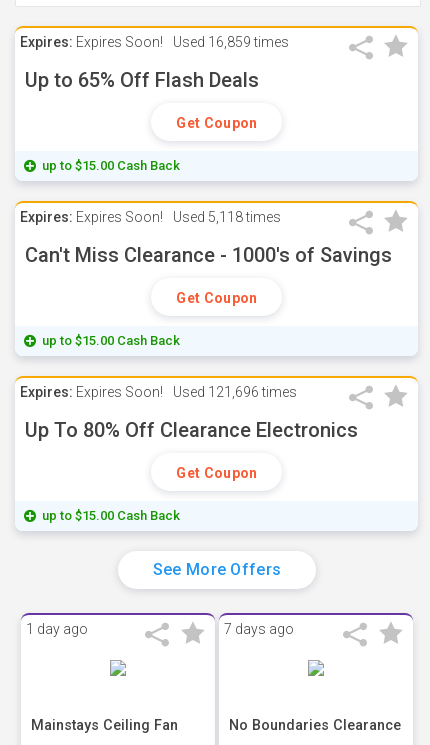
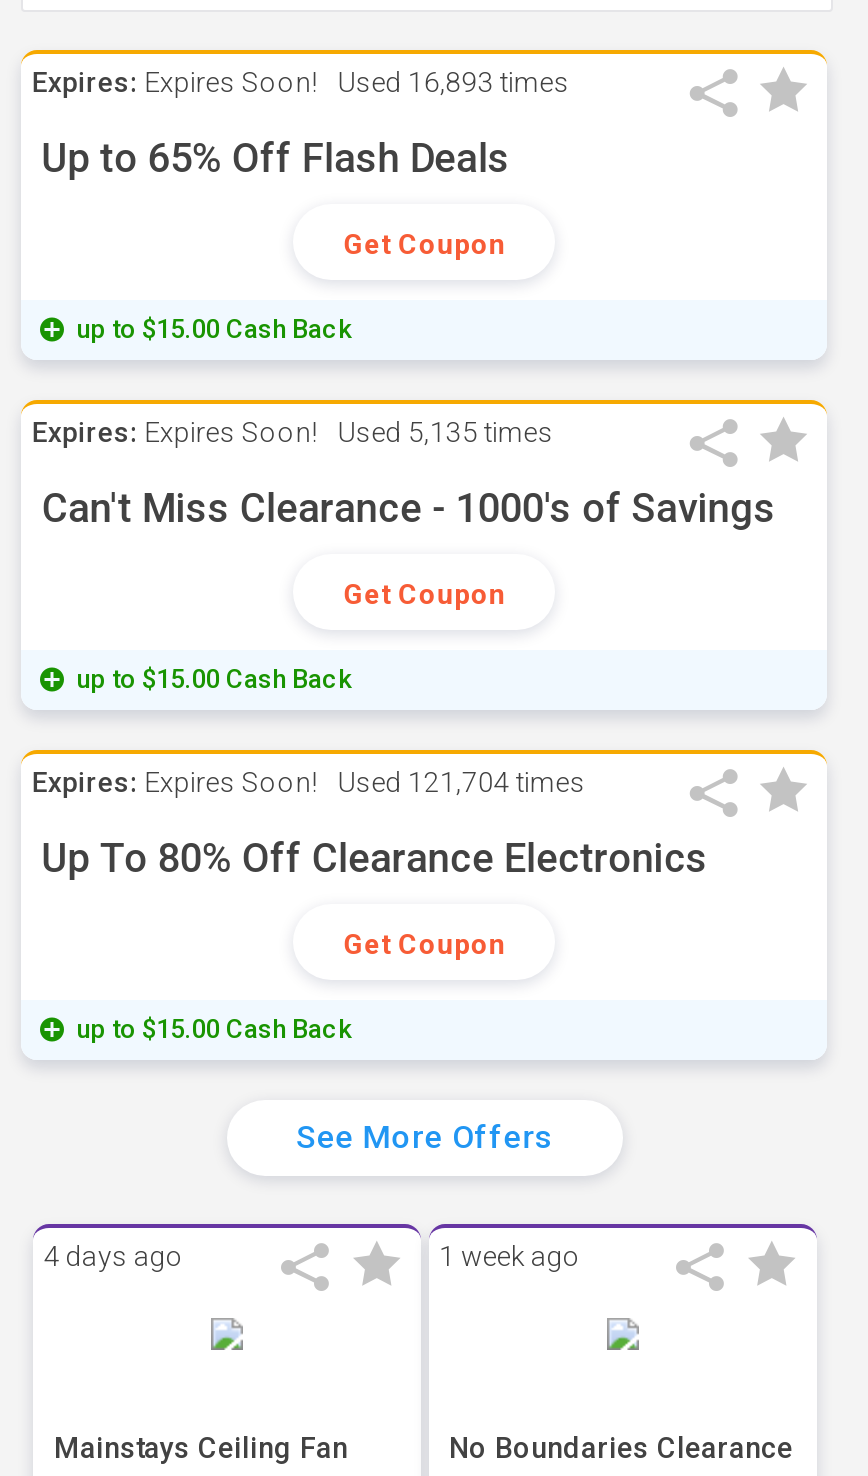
[20,34,289,50] Expires: Expires Soon! Used 16,859 times -> [32,66,570,98] Expires: Expires Soon! Used 16,893 times
[20,209,281,225] Expires: Expires Soon! Used 5,118 times -> [32,416,554,448] Expires: Expires Soon! Used 5,135 times
[20,384,297,400] Expires: Expires Soon! Used 121,696 times -> [32,766,586,798] Expires: Expires Soon! Used 121,704 times
[26,621,88,637] 1 day ago -> [44,1240,184,1272] 4 days ago
[224,621,294,637] 7 days ago -> [439,1240,581,1272] 1 week ago

